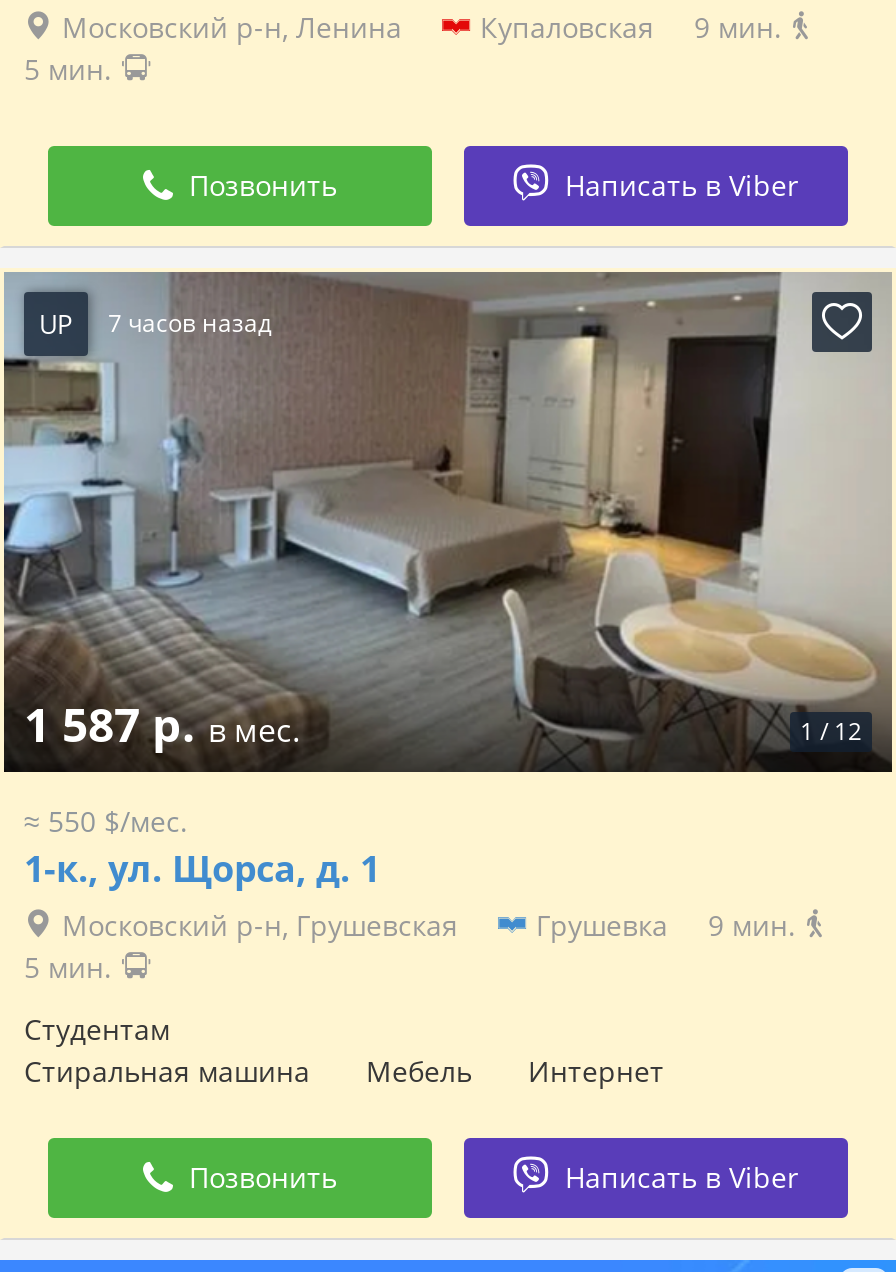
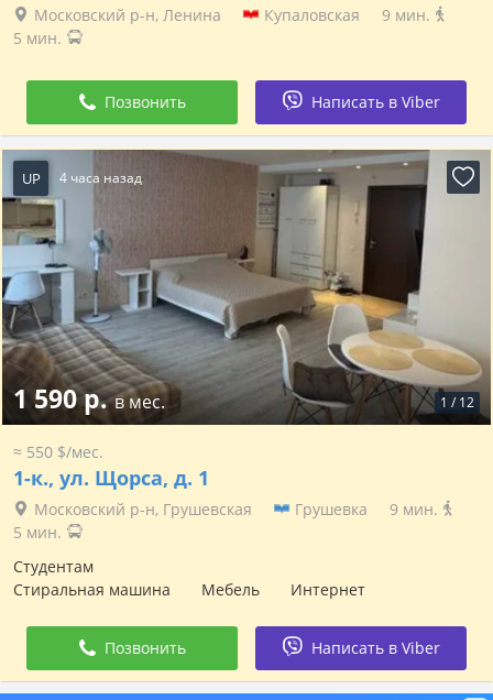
[39,305,272,341] UP 7 часов назад -> [21,168,142,188] UP 4 часа назад
[24,692,300,756] 1 587 р. в мес. -> [13,381,165,416] 1 590 р. в мес.

